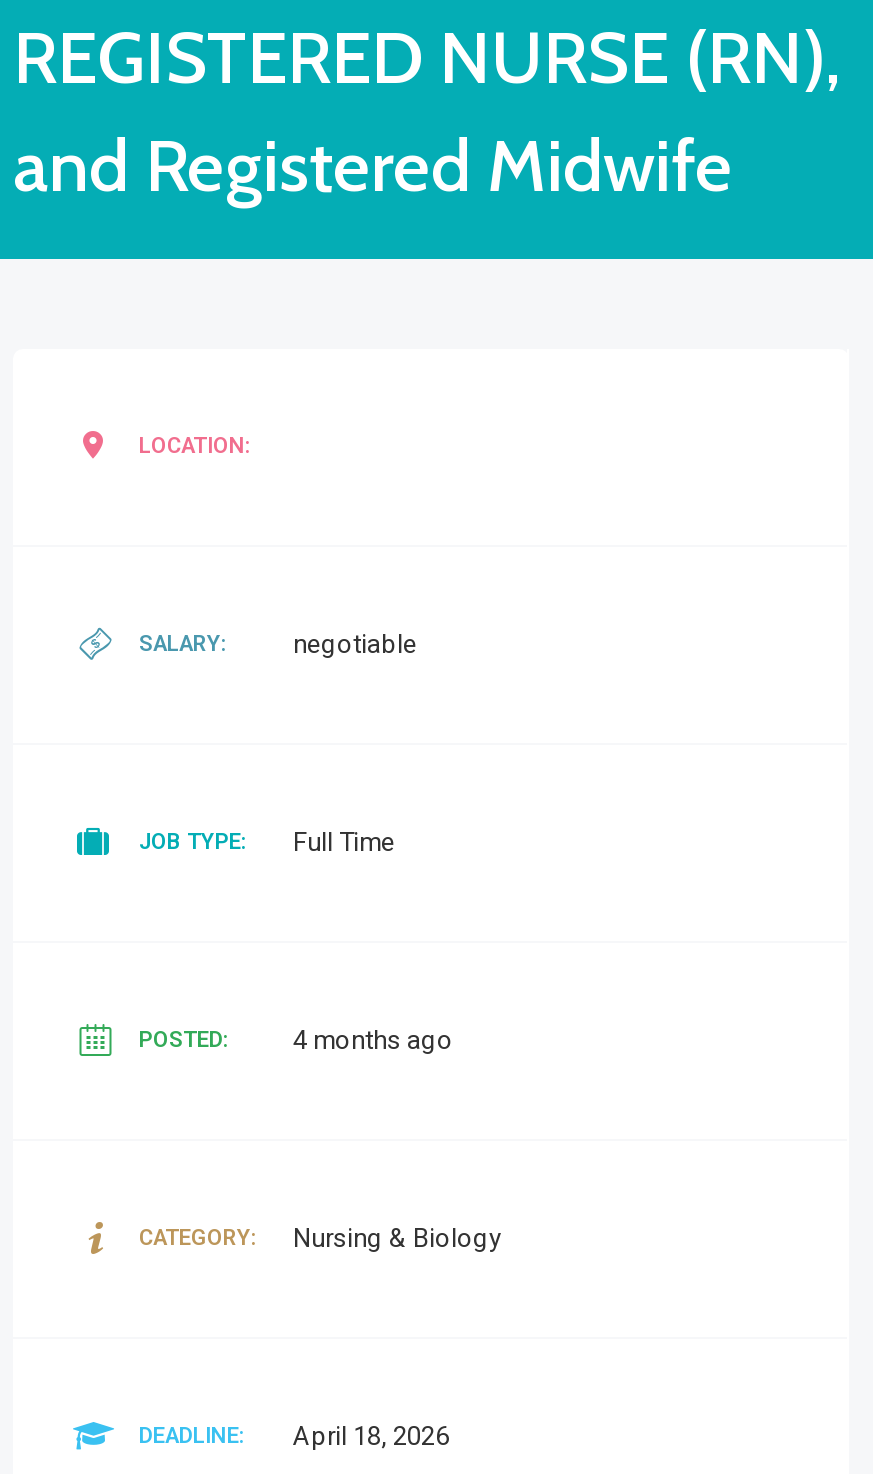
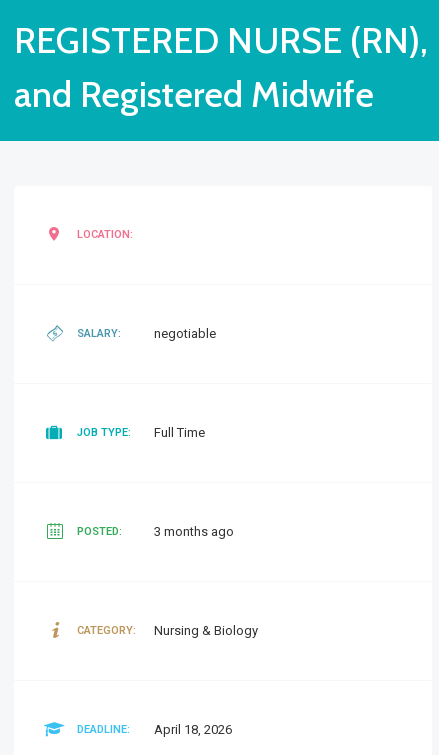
[293,1025,453,1055] 4 months ago -> [154,524,234,539] 3 months ago

